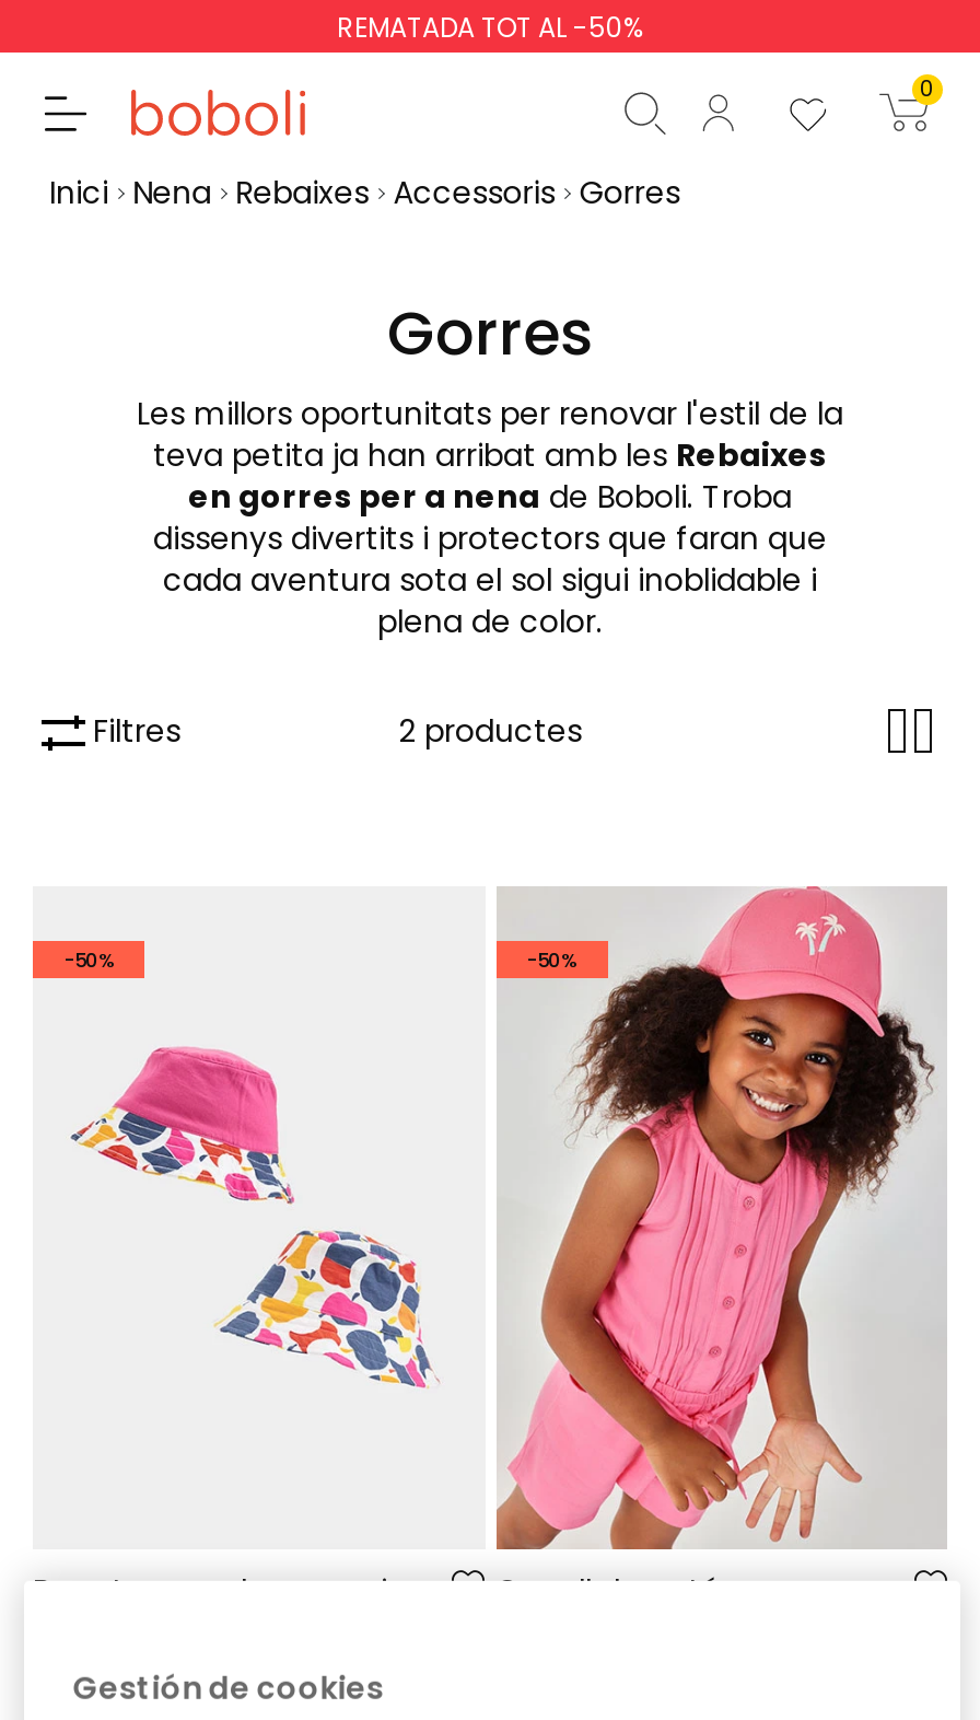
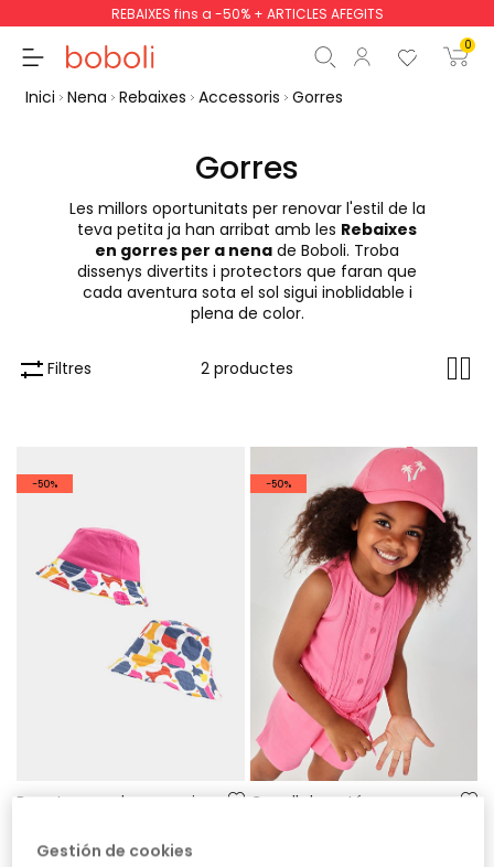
[337,9,643,46] REMATADA TOT AL -50% -> [111,4,383,23] REBAIXES fins a -50% + ARTICLES AFEGITS

